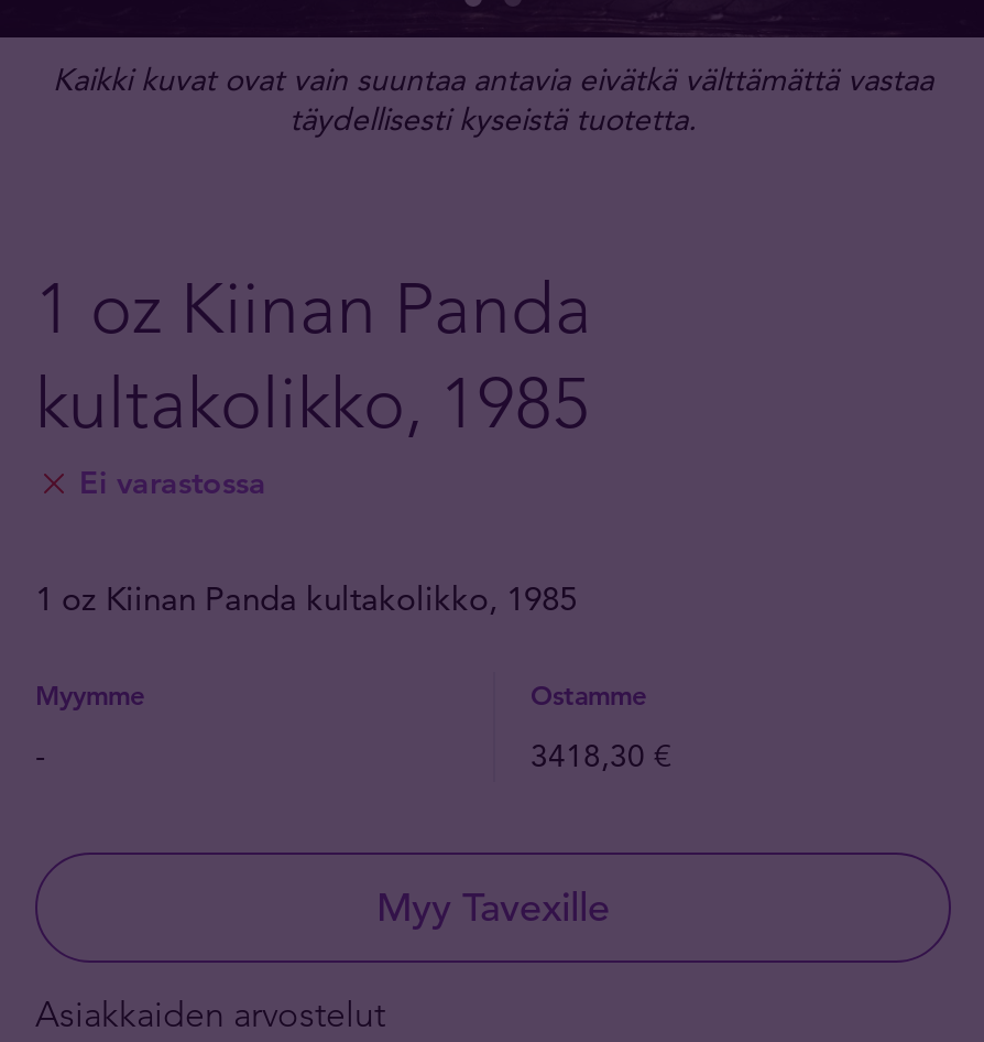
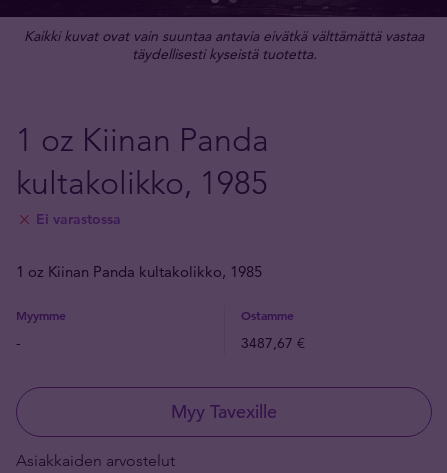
[531,736,671,775] 3418,30 € -> [241,334,305,352] 3487,67 €

